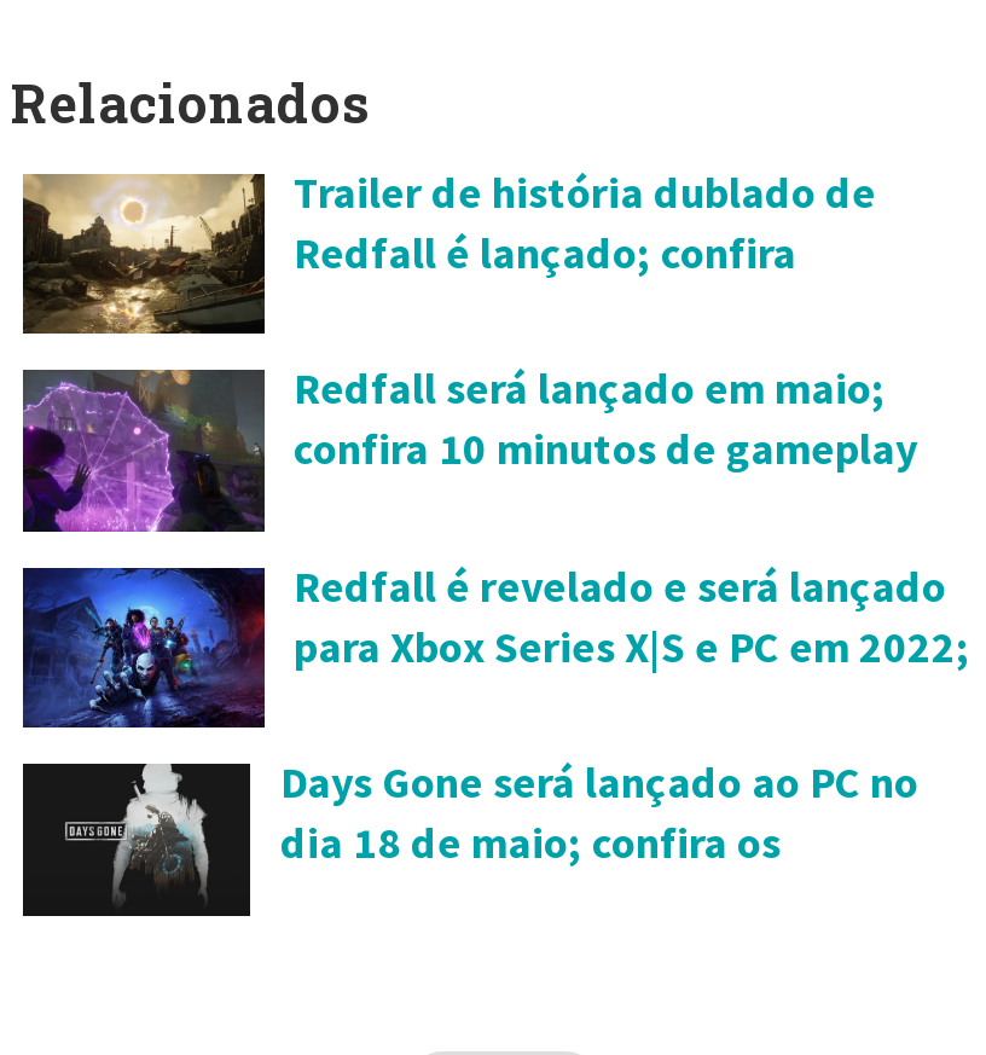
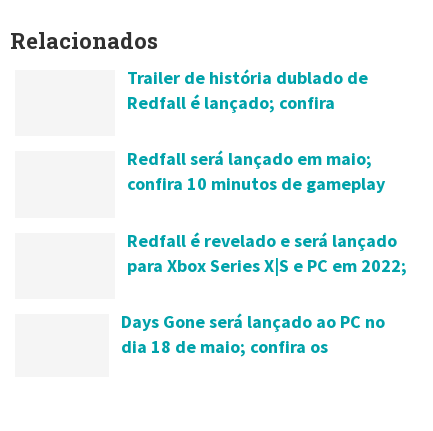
[21,172,267,336] [image] -> none
[21,367,267,534] [image] -> none
[21,566,267,732] [image] -> none
[21,761,253,921] [image] -> none

